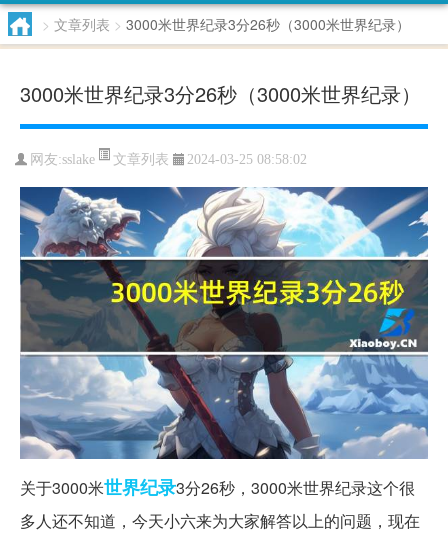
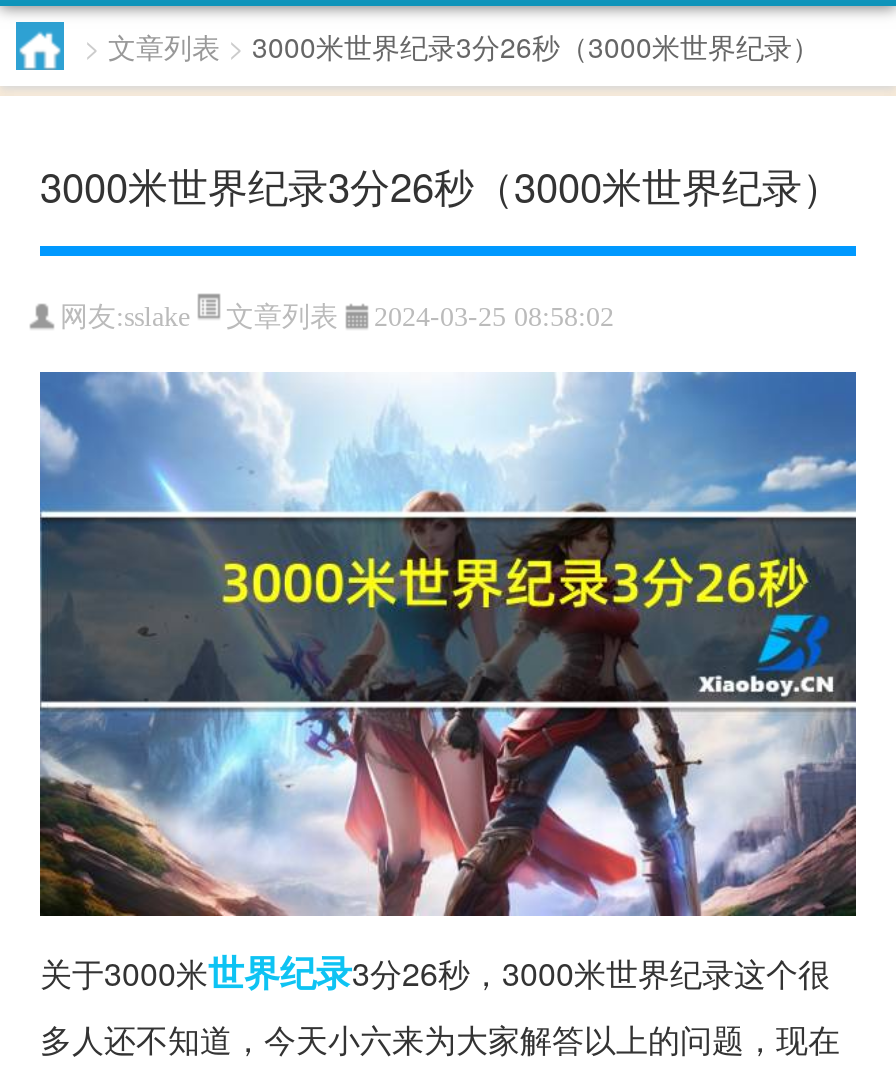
[19,186,429,460] [image] -> [38,372,858,918] [image]

